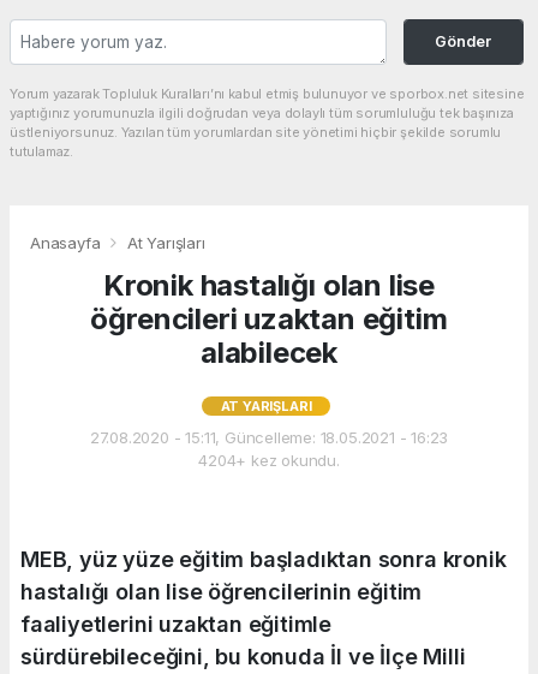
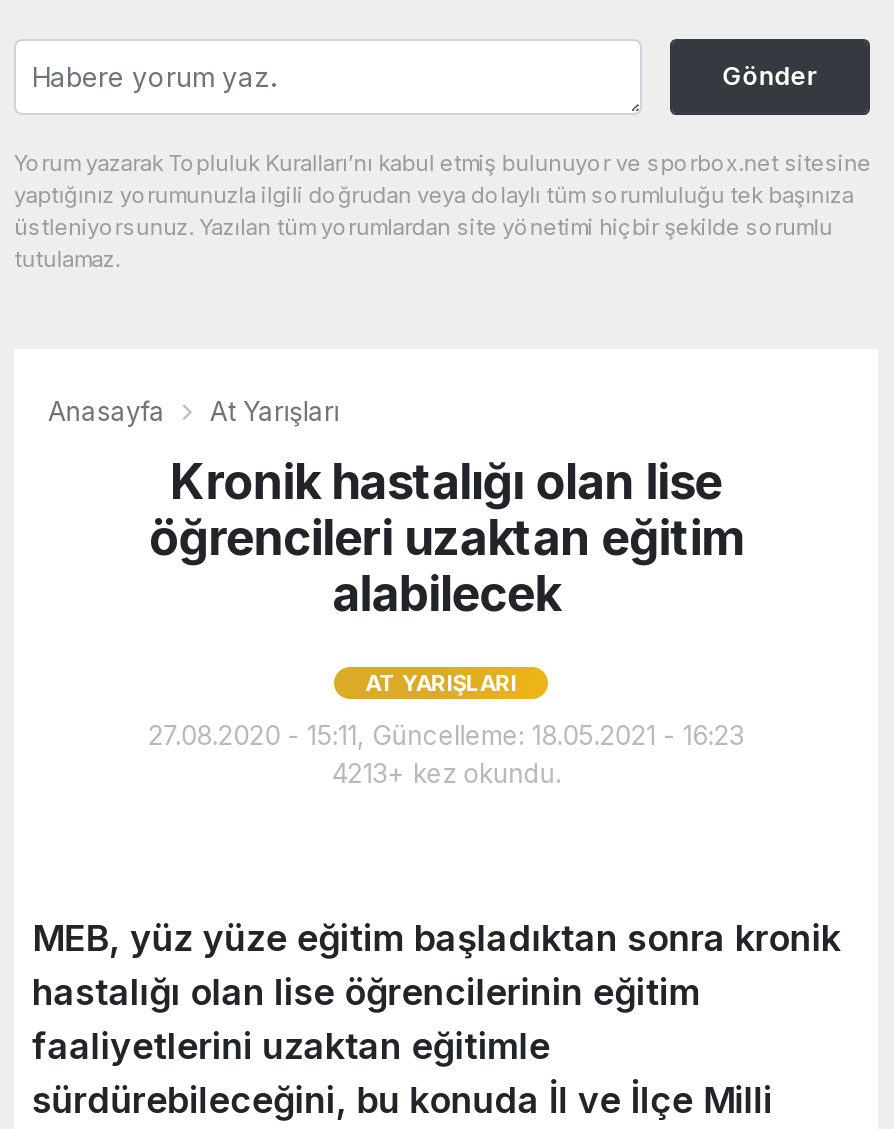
[198,451,340,470] 4204+ kez okundu. -> [331,758,561,790] 4213+ kez okundu.

